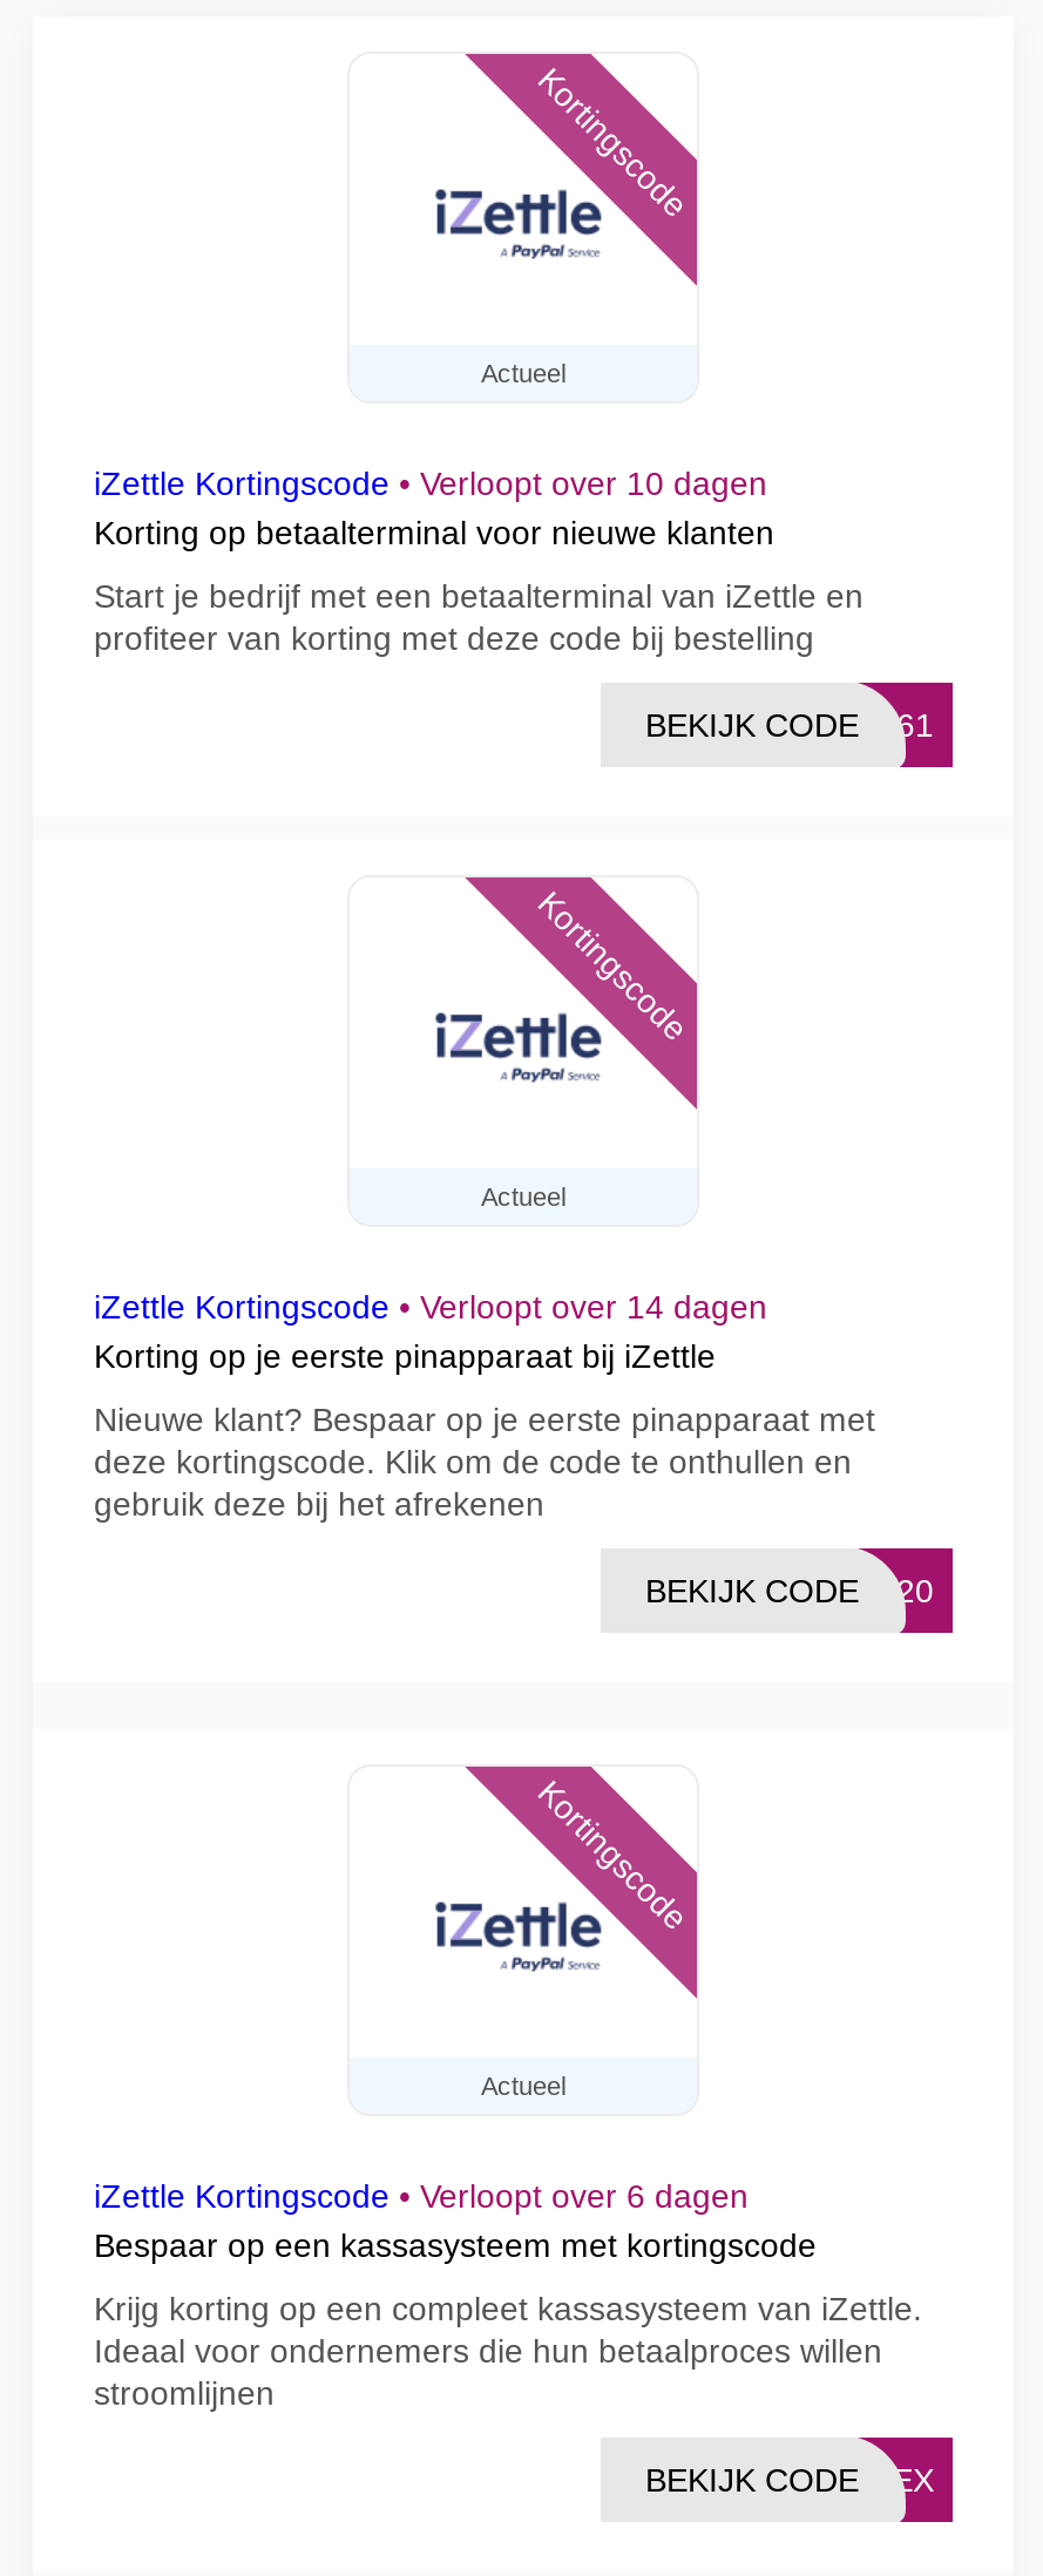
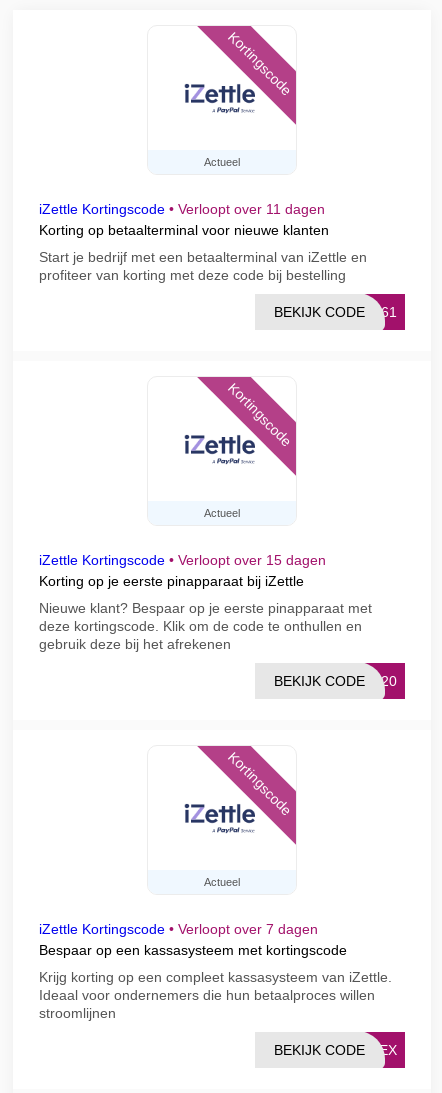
[94,465,767,502] iZettle Kortingscode • Verloopt over 10 dagen -> [39,201,325,217] iZettle Kortingscode • Verloopt over 11 dagen
[94,1288,767,1326] iZettle Kortingscode • Verloopt over 14 dagen -> [39,552,326,568] iZettle Kortingscode • Verloopt over 15 dagen
[94,2177,749,2215] iZettle Kortingscode • Verloopt over 6 dagen -> [39,921,318,937] iZettle Kortingscode • Verloopt over 7 dagen

